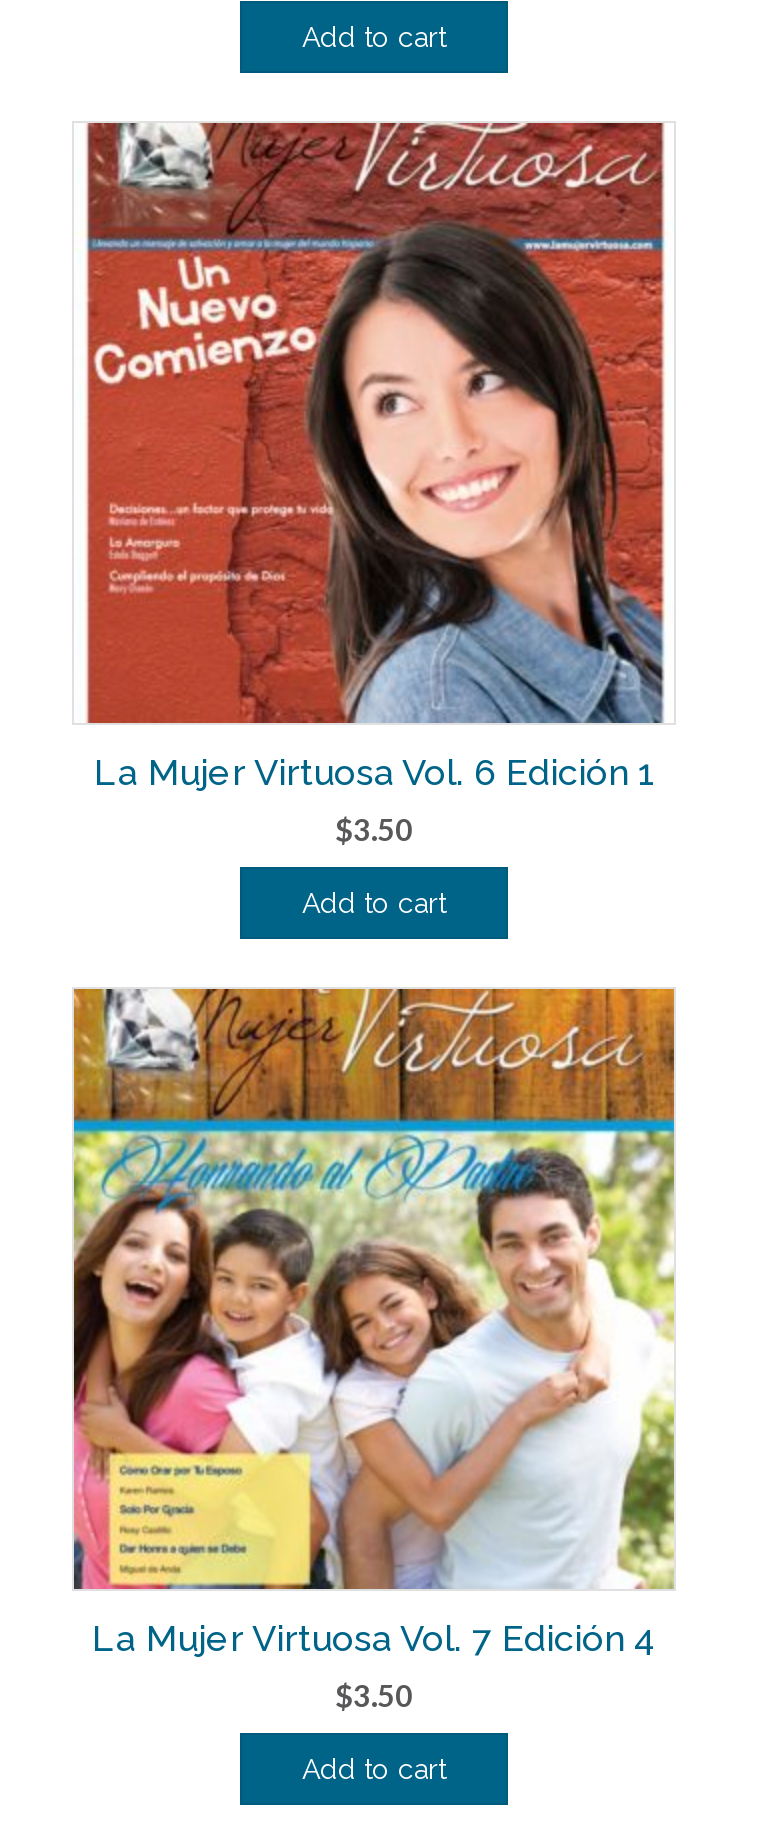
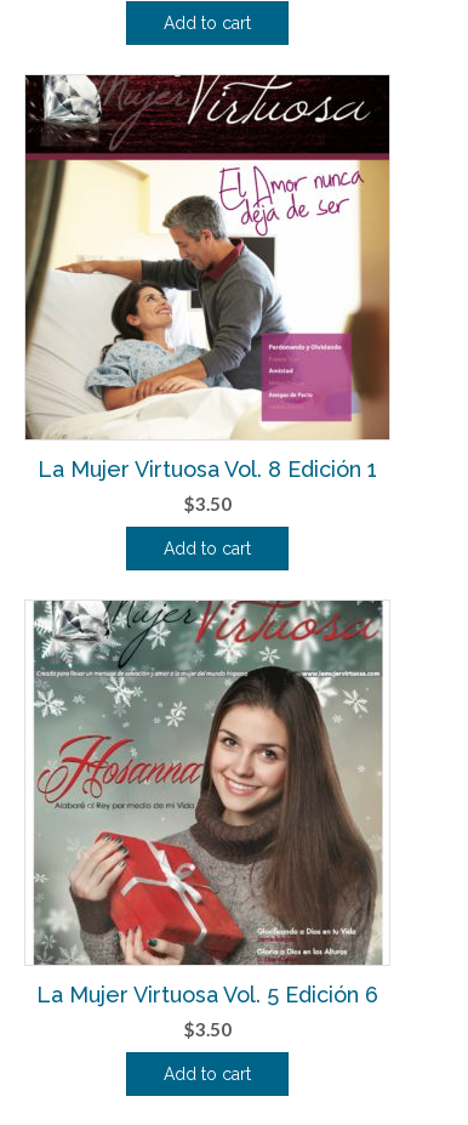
[74,122,674,794] [image] | La Mujer Virtuosa Vol. 6 Edición 1 -> [24,74,390,482] [image] | La Mujer Virtuosa Vol. 8 Edición 1
[72,986,676,1660] [image] | La Mujer Virtuosa Vol. 7 Edición 4 -> [25,600,389,1007] [image] | La Mujer Virtuosa Vol. 5 Edición 6

